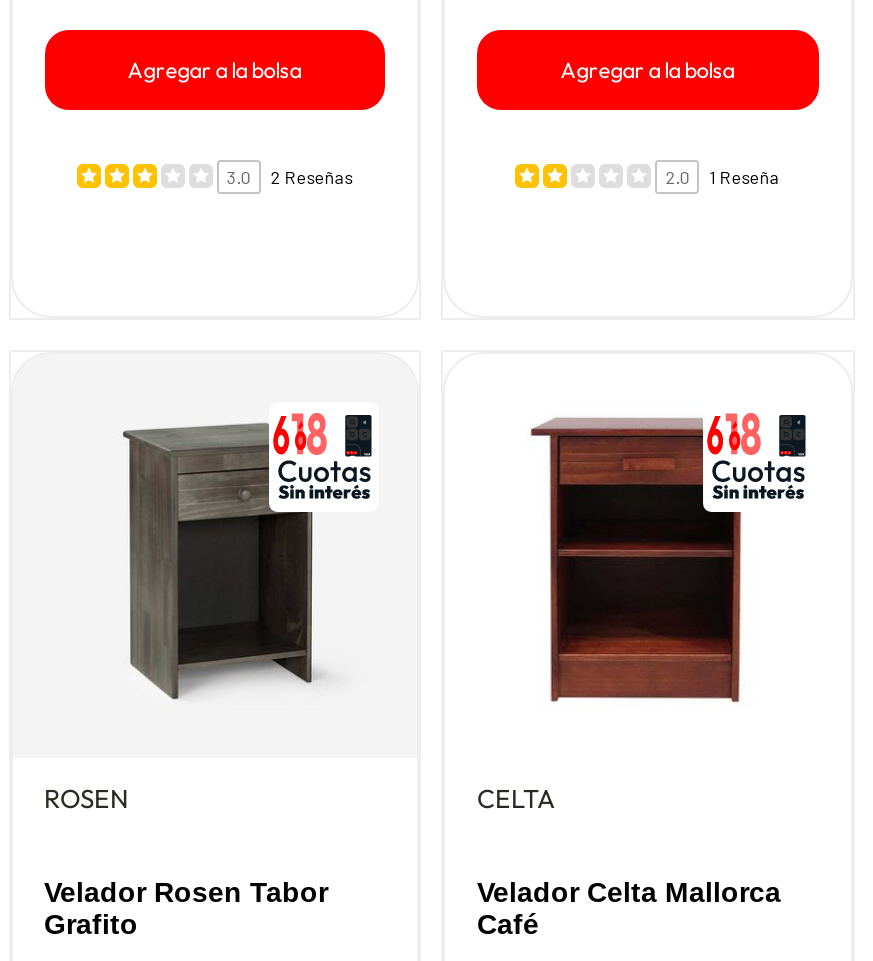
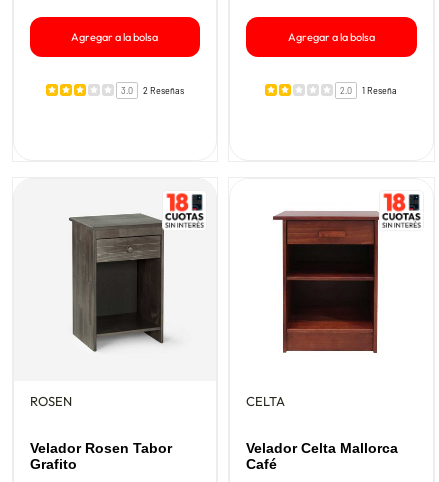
[267,384,391,514] [image] -> [142,192,204,258] [image]
[701,382,825,514] [image] -> [359,192,421,258] [image]

